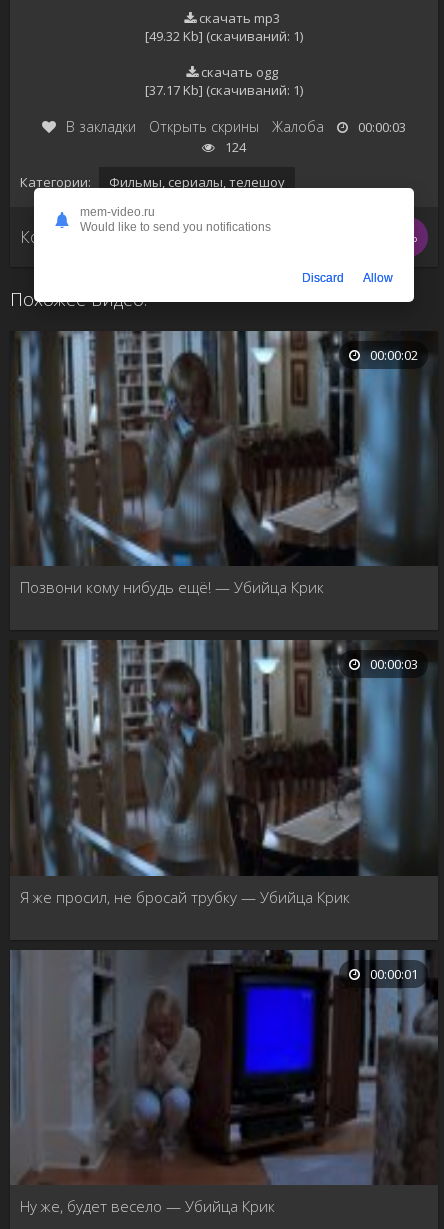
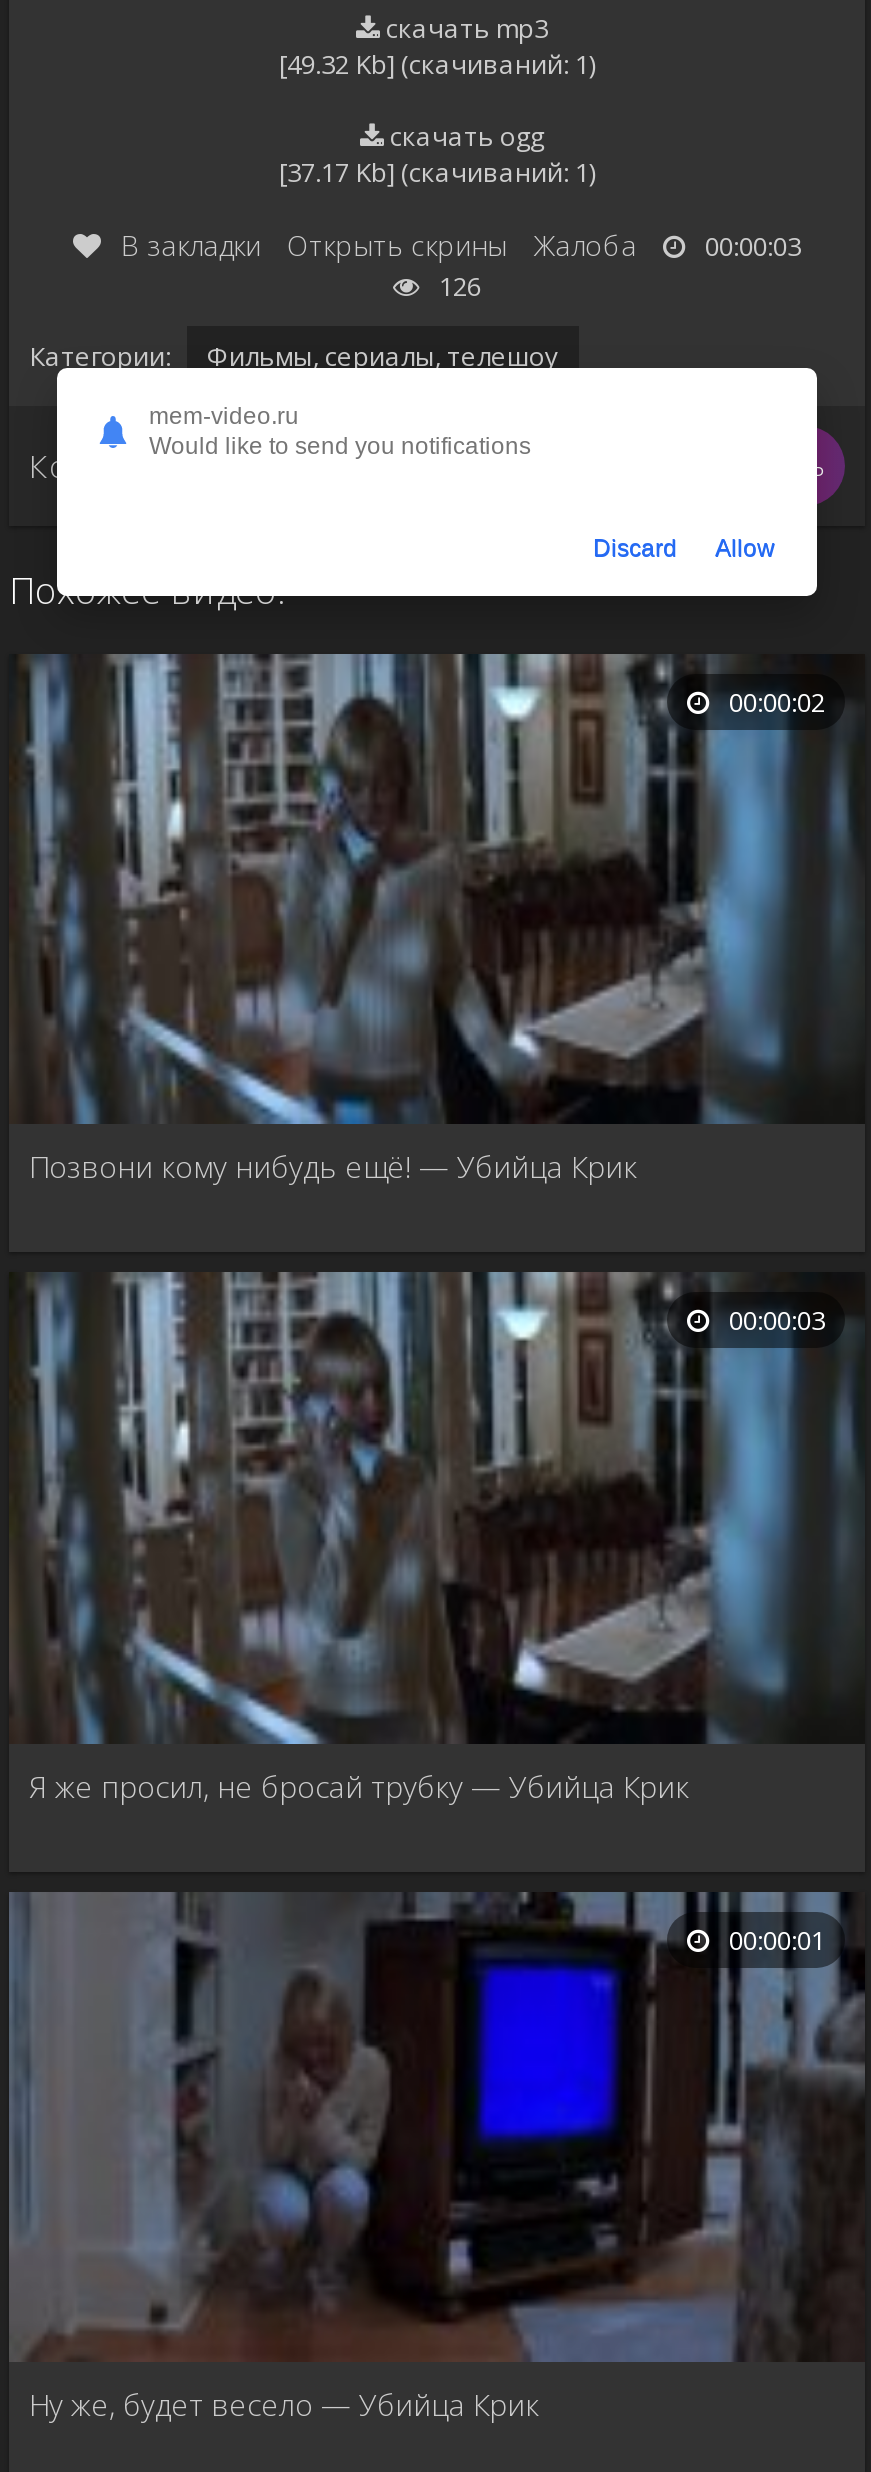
[225,138,246,156] 124 -> [439,268,481,304] 126

